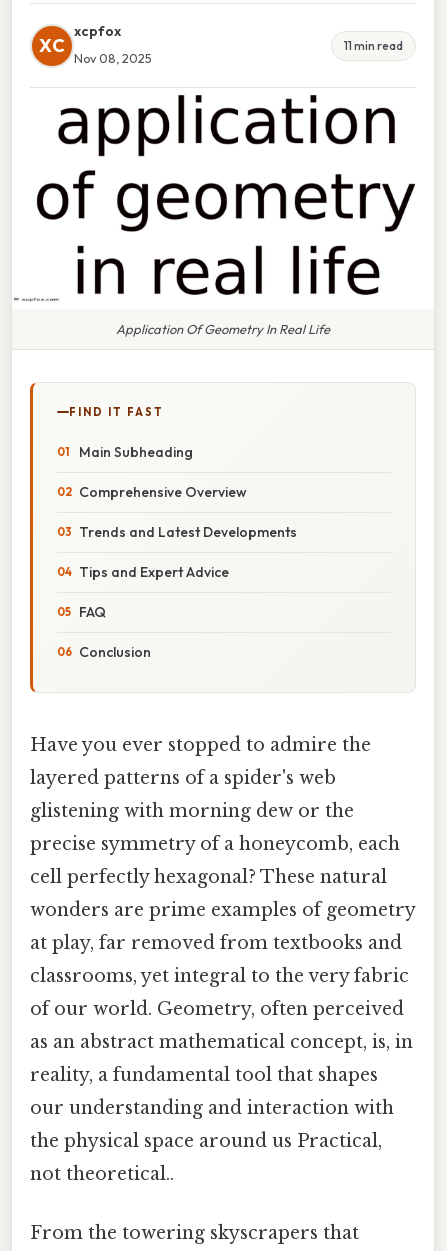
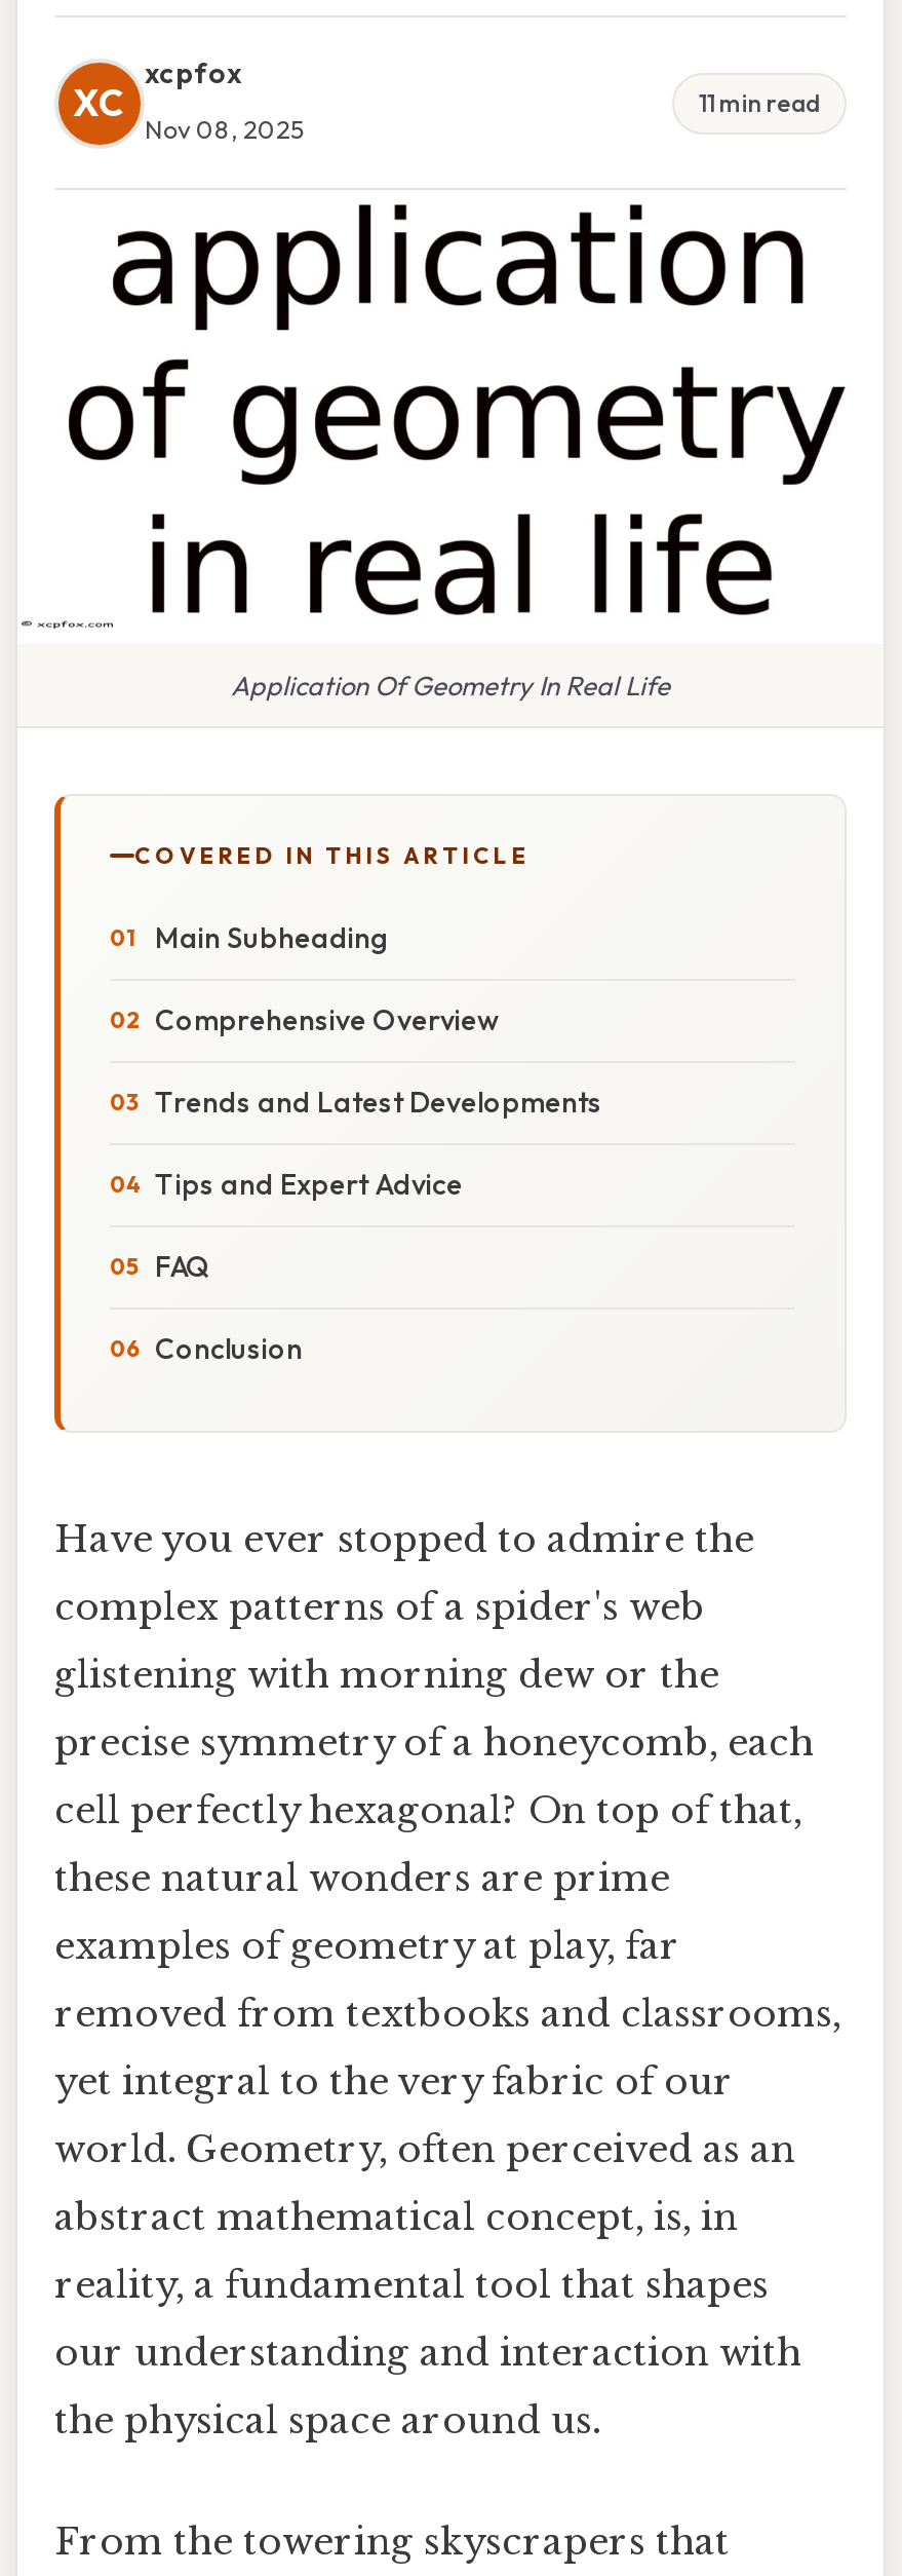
[69,405,164,419] FIND IT FAST -> [134,841,531,870] COVERED IN THIS ARTICLE
[30,767,336,789] layered patterns of a spider's web -> [54,1584,705,1630] complex patterns of a spider's web
[30,866,415,1053] cell perfectly hexagonal? These natural | wonders are prime examples of geometry | at play, far removed from textbooks and | classrooms, yet integral to the very fabric | of our world. Geometry, often perceived | as an abstract mathematical concept, is, in -> [54,1788,840,2240] cell perfectly hexagonal? On top of that, | these natural wonders are prime | examples of geometry at play, far | removed from textbooks and classrooms, | yet integral to the very fabric of our | world. Geometry, often perceived as an | abstract mathematical concept, is, in
moved [30,1064,394,1119] -> [54,2262,801,2375]: reality, a fundamental tool that shapes | our understanding and interaction with
[30,1130,382,1185] the physical space around us Practical, | not theoretical.. -> [54,2398,600,2443] the physical space around us.

